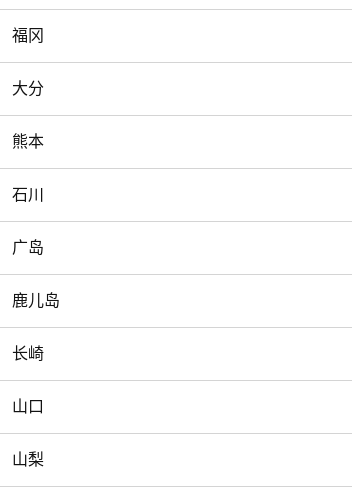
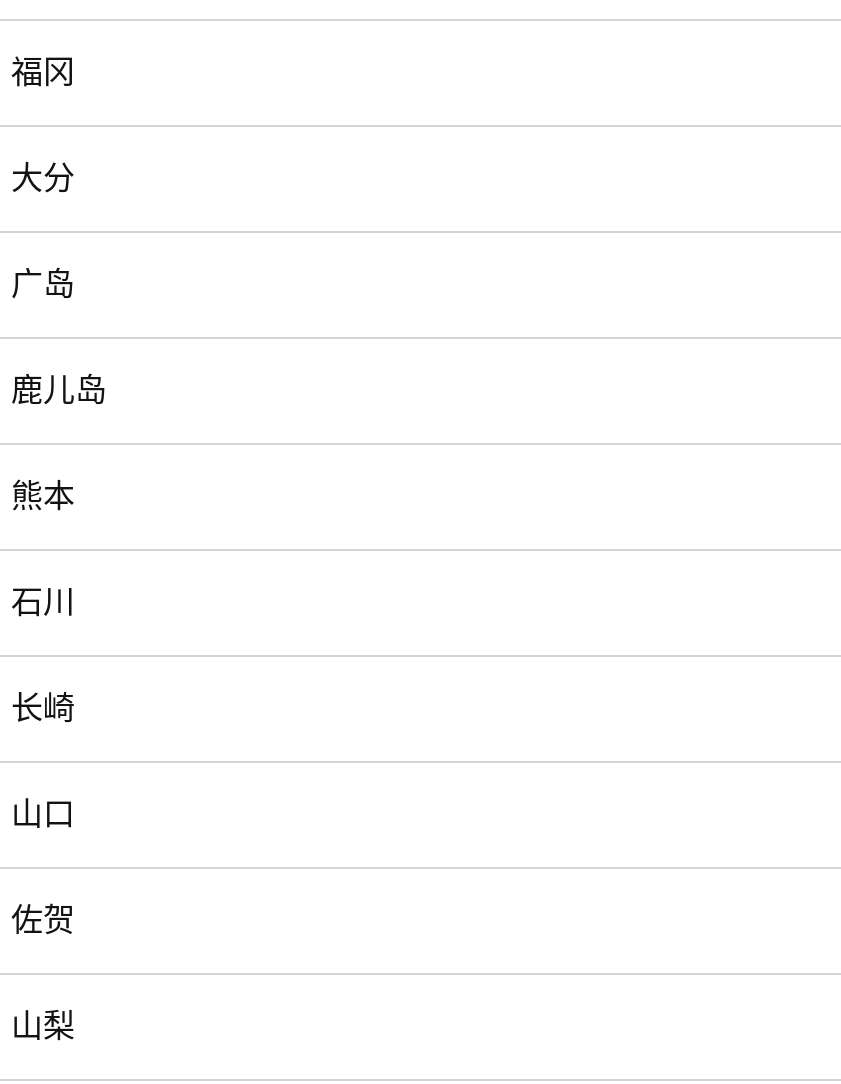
moved [12,133,44,203] -> [11,478,75,618]: 熊本 | 石川
moved [12,239,60,309] -> [11,266,107,406]: 广岛 | 鹿儿岛
none -> [11,902,75,936] 佐贺

